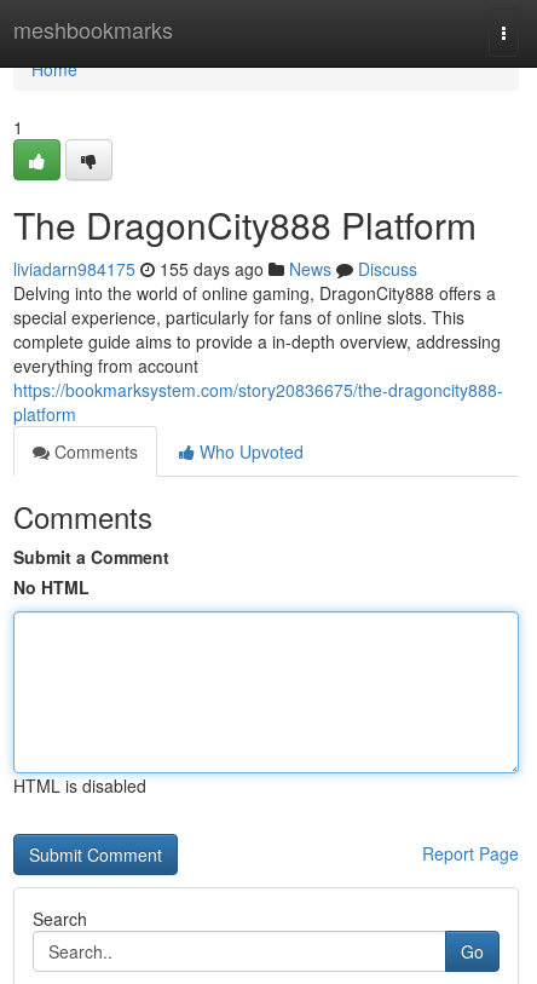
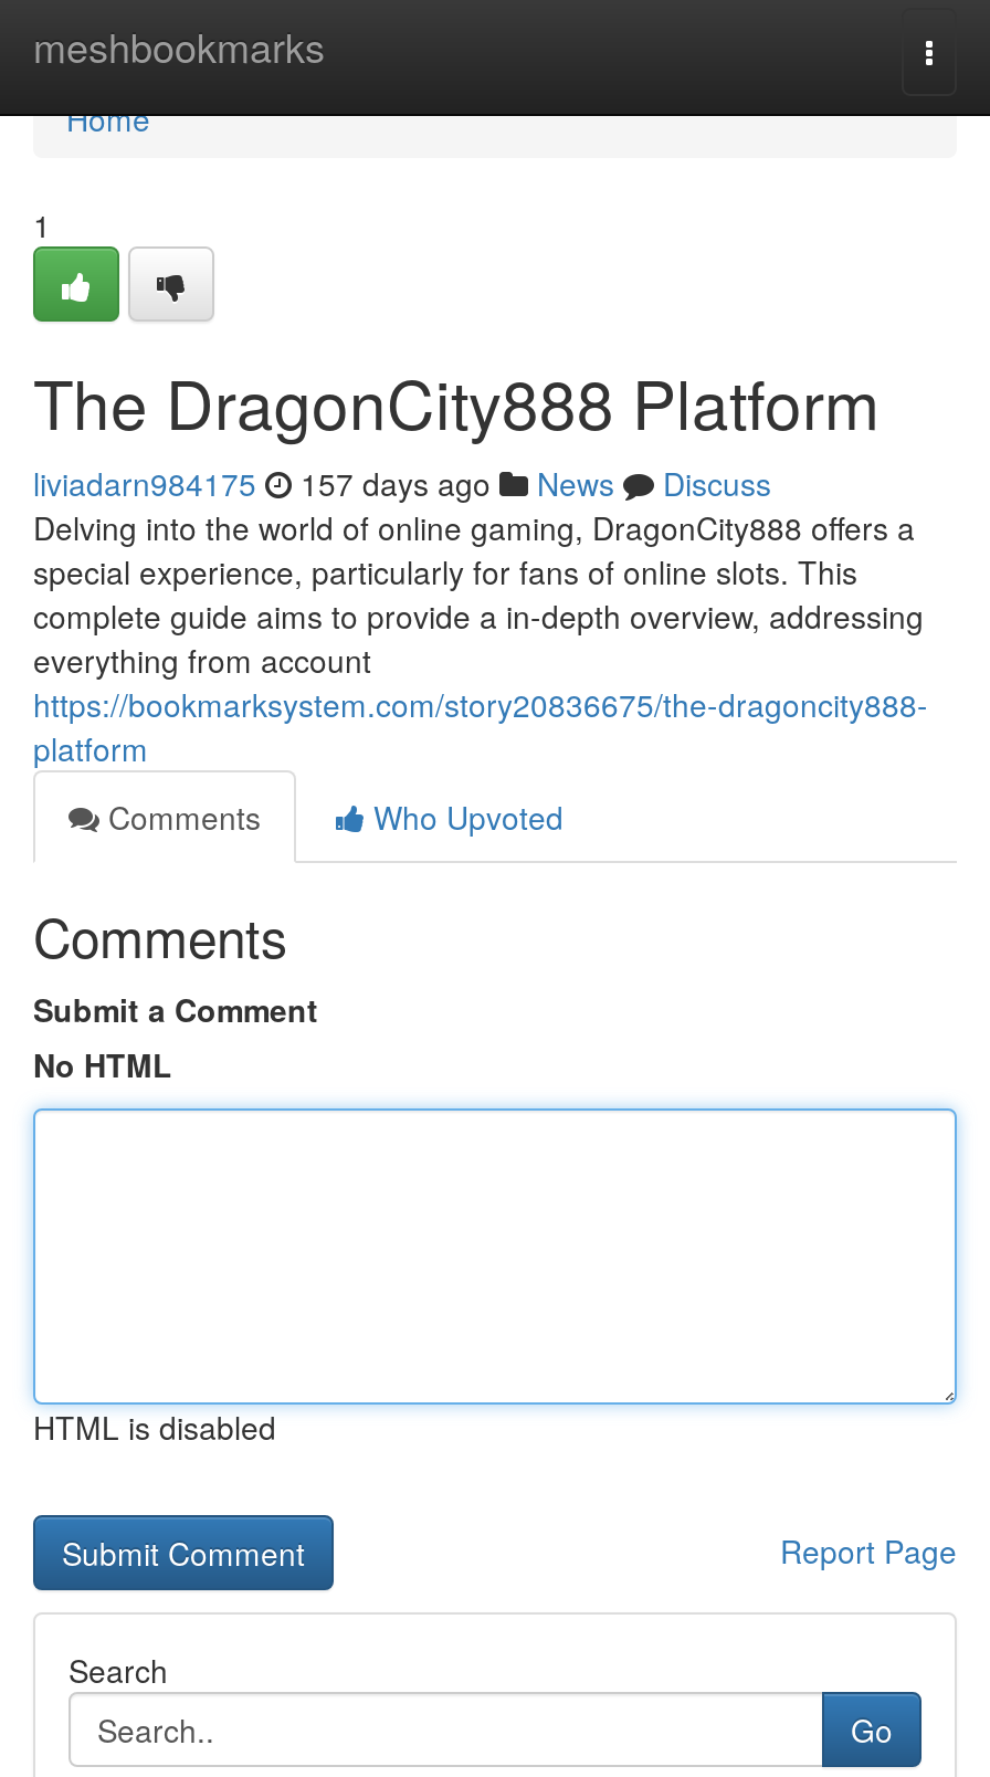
[13,257,417,281] liviadarn984175 155 days ago News Discuss -> [33,461,771,505] liviadarn984175 157 days ago News Discuss

